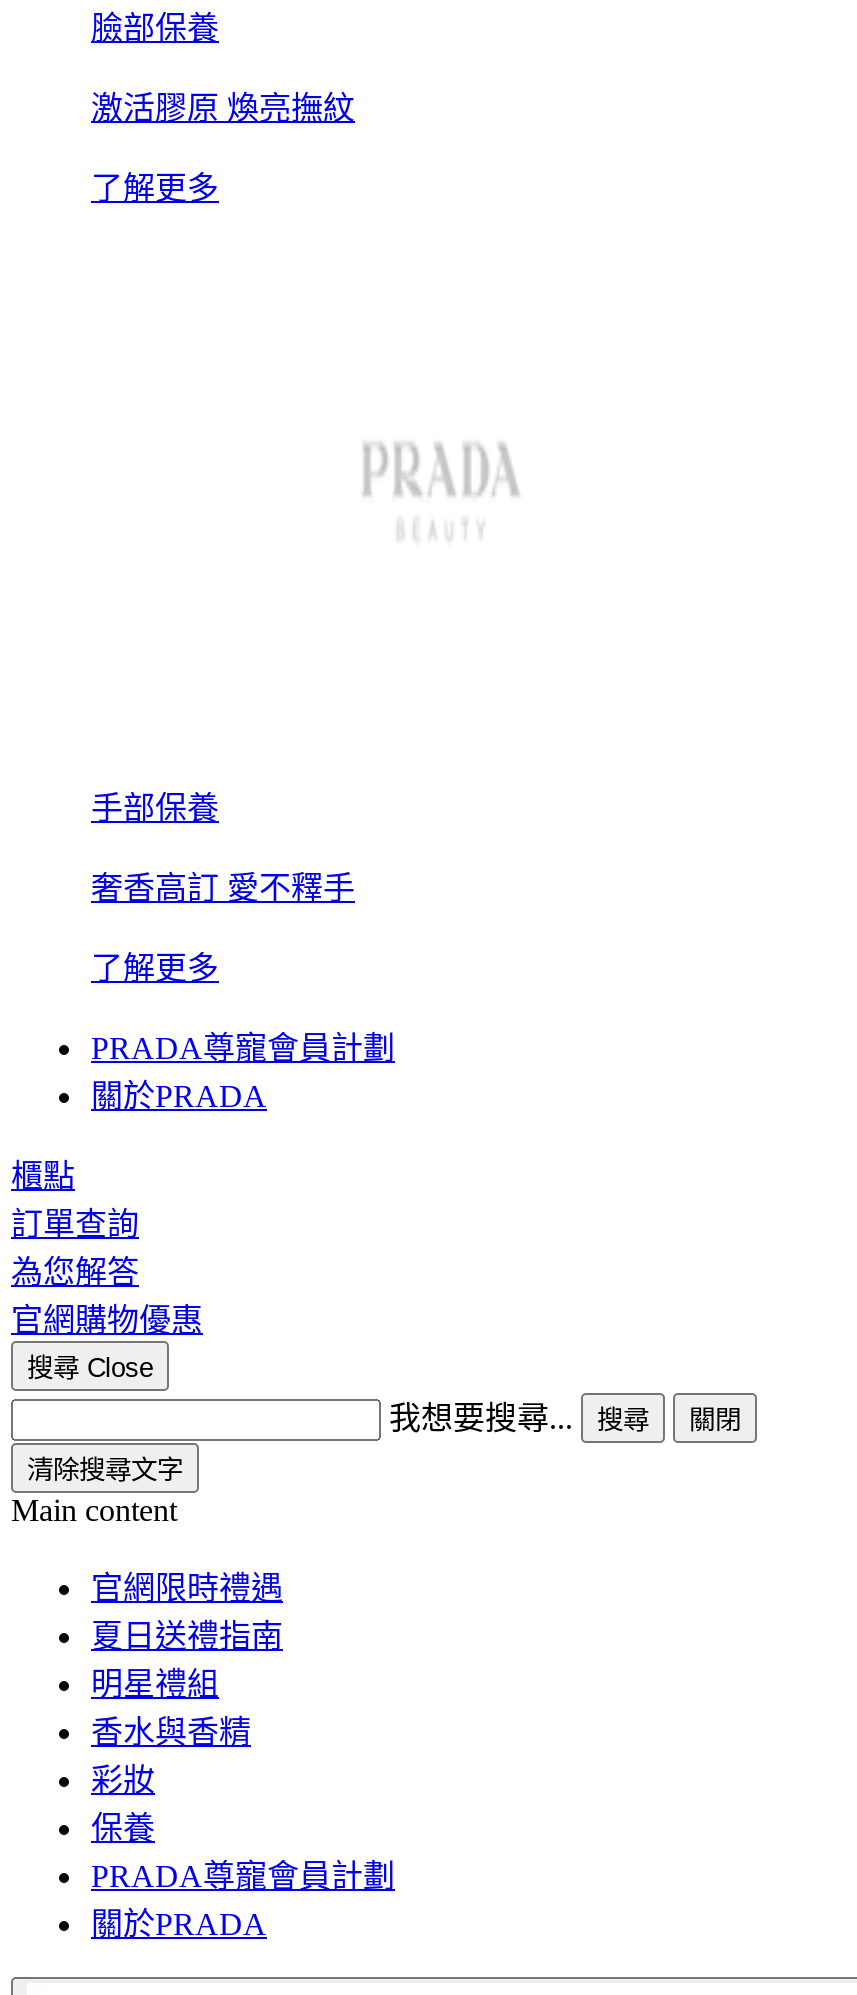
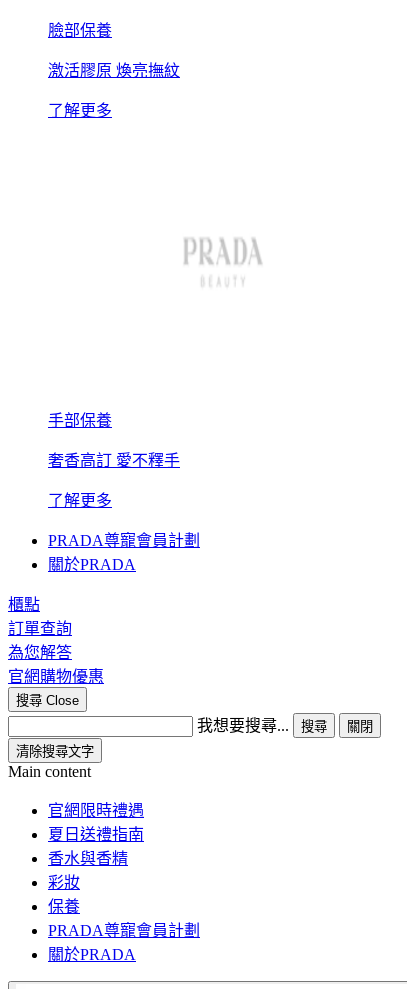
[91,1667,219,1701] 明星禮組 -> none

